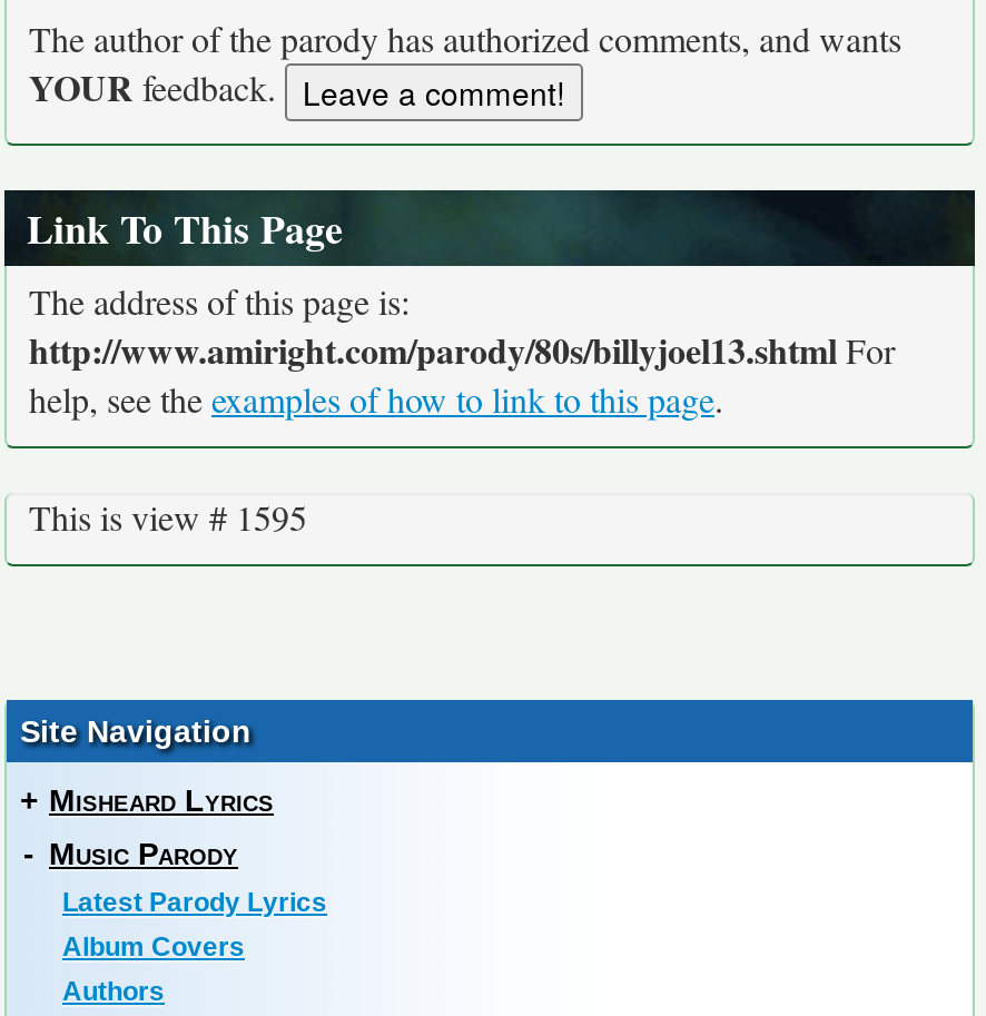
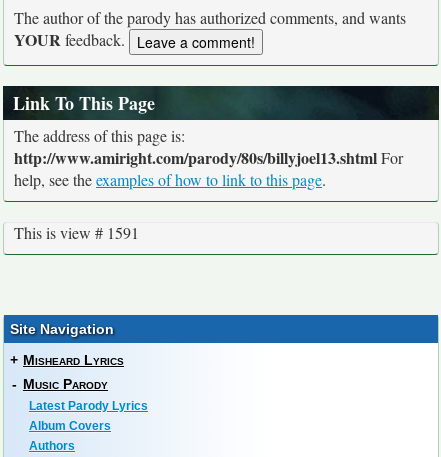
[29,494,307,541] This is view # 1595 -> [14,222,139,243] This is view # 1591

